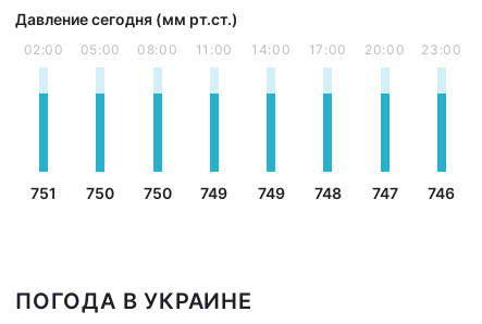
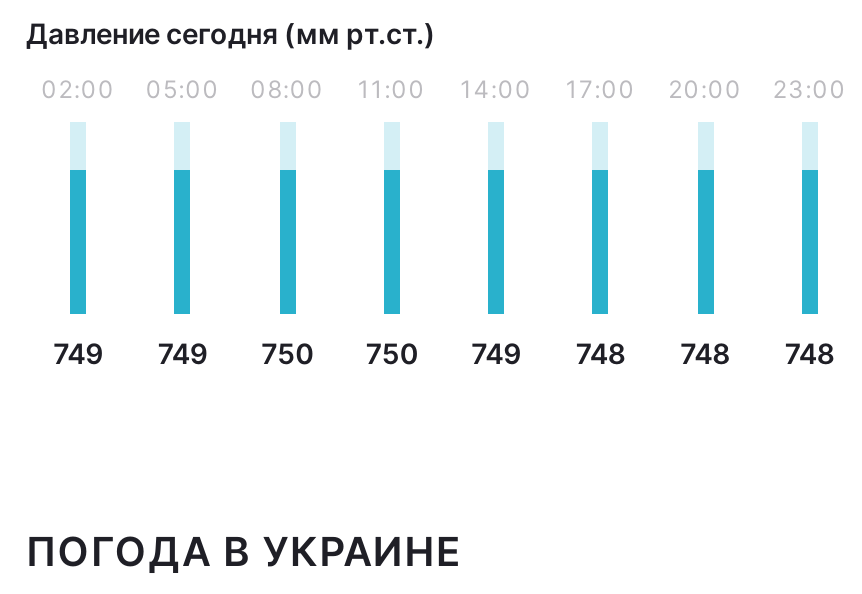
[31,184,57,202] 751 -> [53,336,103,370] 749
[86,184,115,202] 750 -> [158,336,208,370] 749
[201,184,228,202] 749 -> [366,336,418,370] 750
[372,184,398,202] 747 -> [680,336,730,370] 748
[428,184,455,202] 746 -> [785,336,835,370] 748

